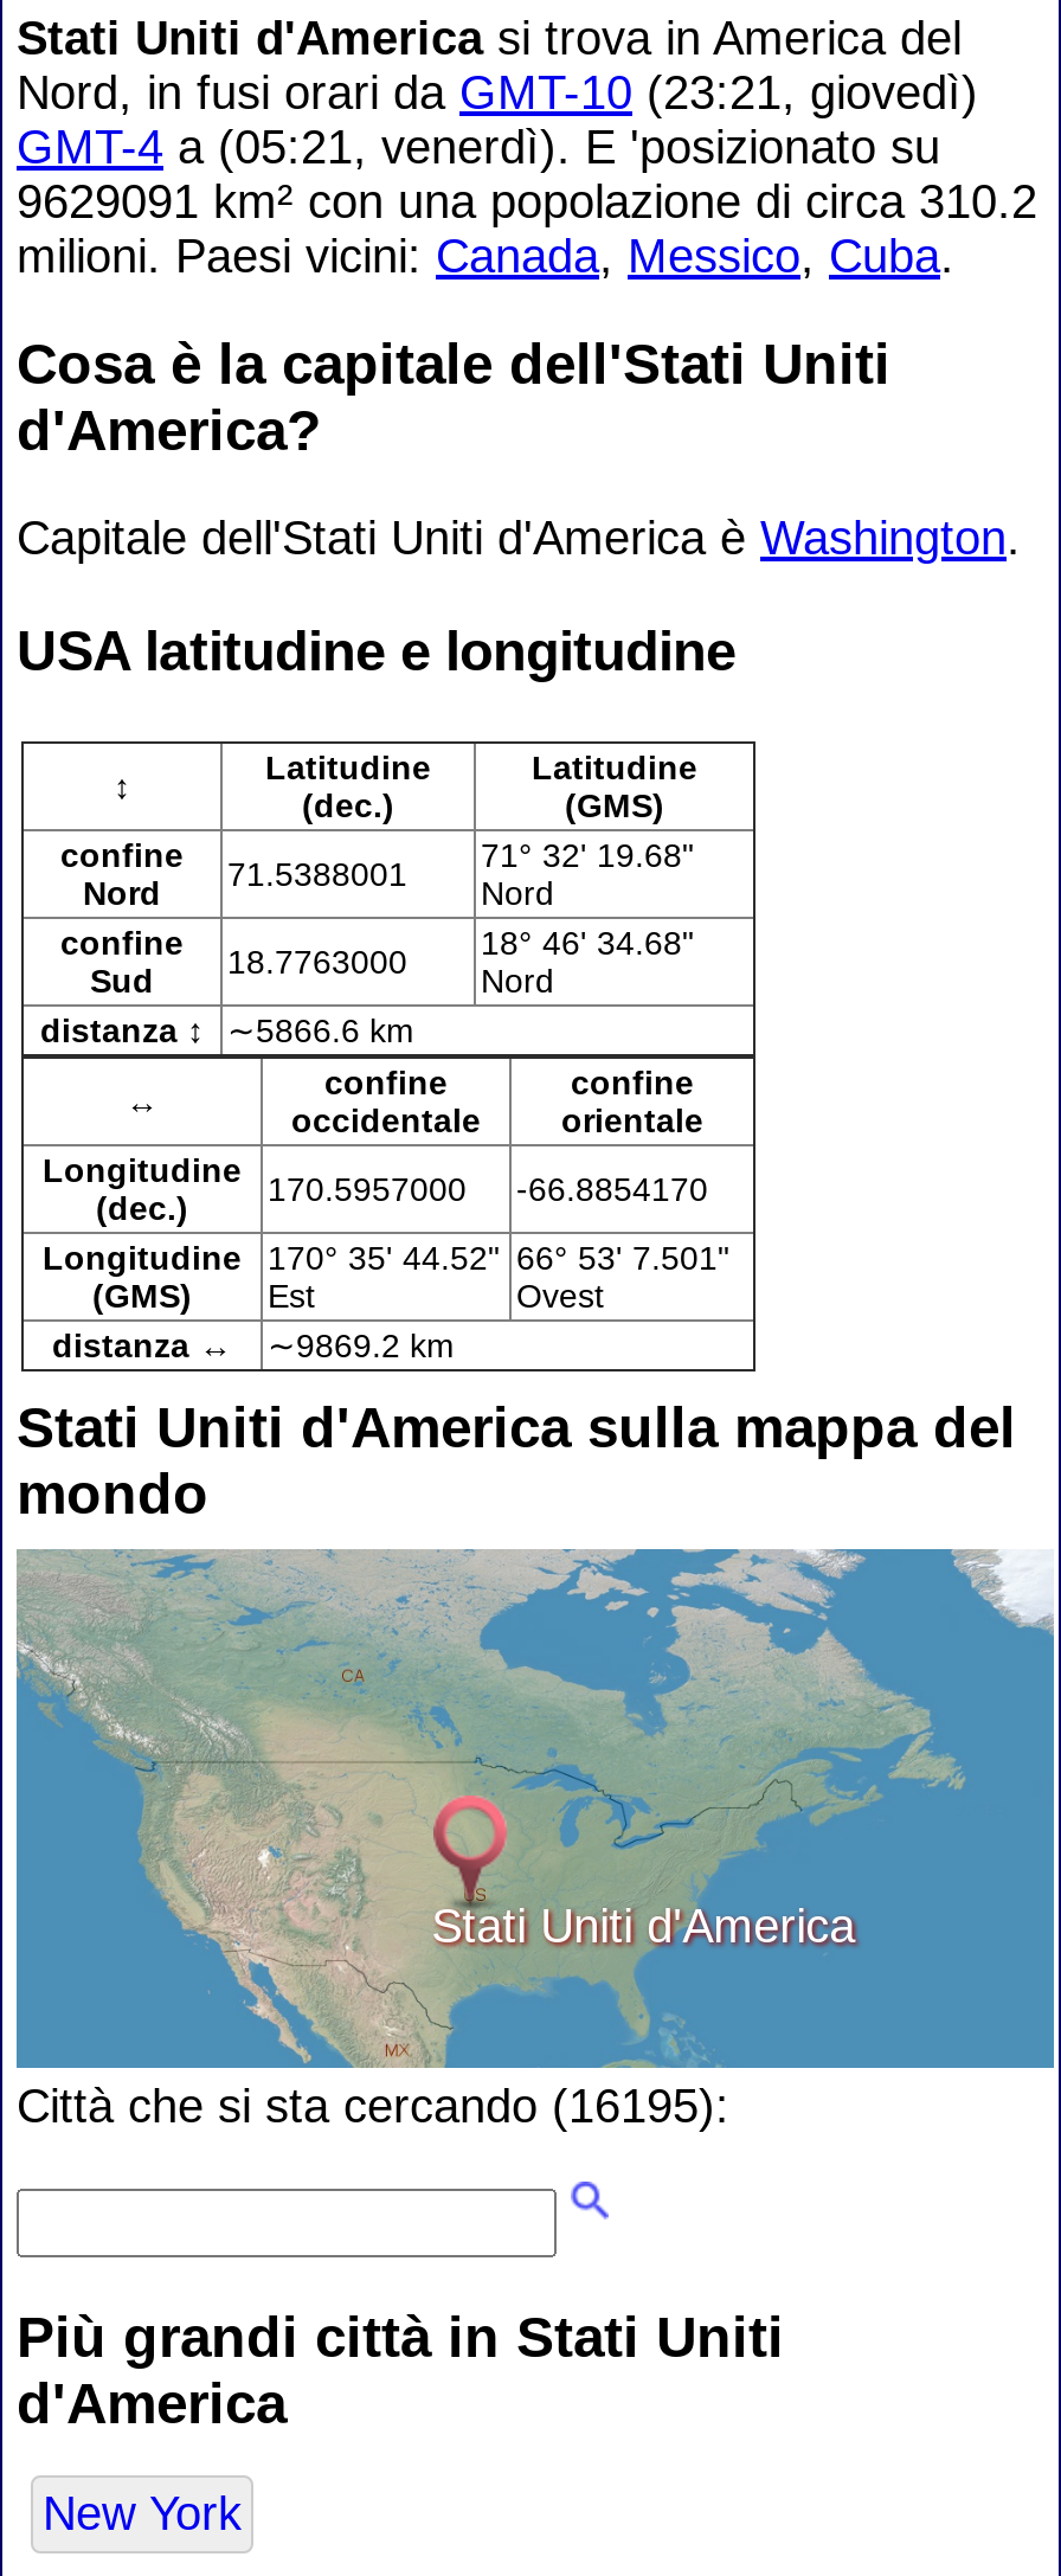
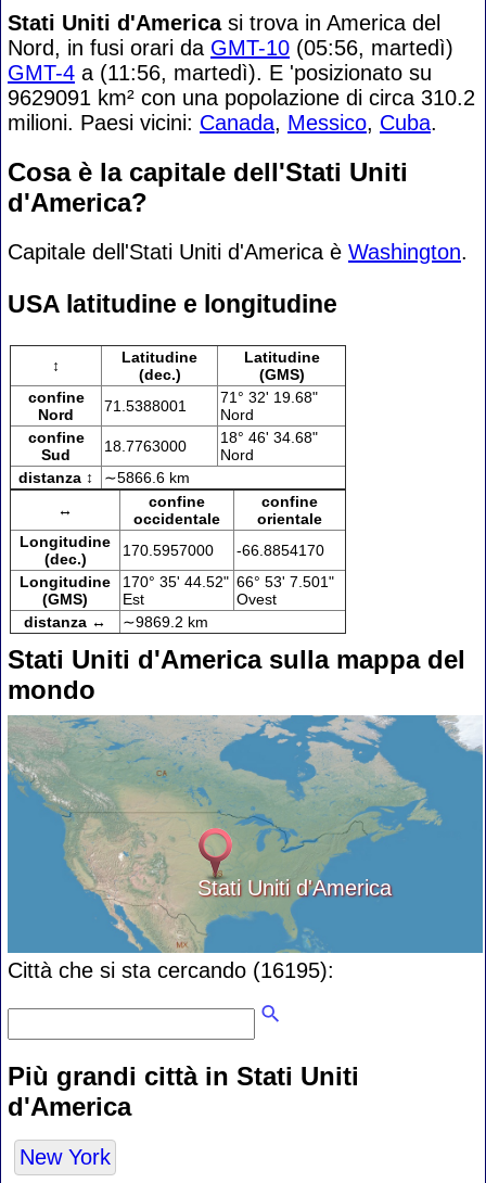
[17,66,978,118] Nord, in fusi orari da GMT-10 (23:21, giovedì) -> [8,36,453,60] Nord, in fusi orari da GMT-10 (05:56, martedì)
[17,121,940,173] GMT-4 a (05:21, venerdì). E 'posizionato su -> [8,61,432,85] GMT-4 a (11:56, martedì). E 'posizionato su

